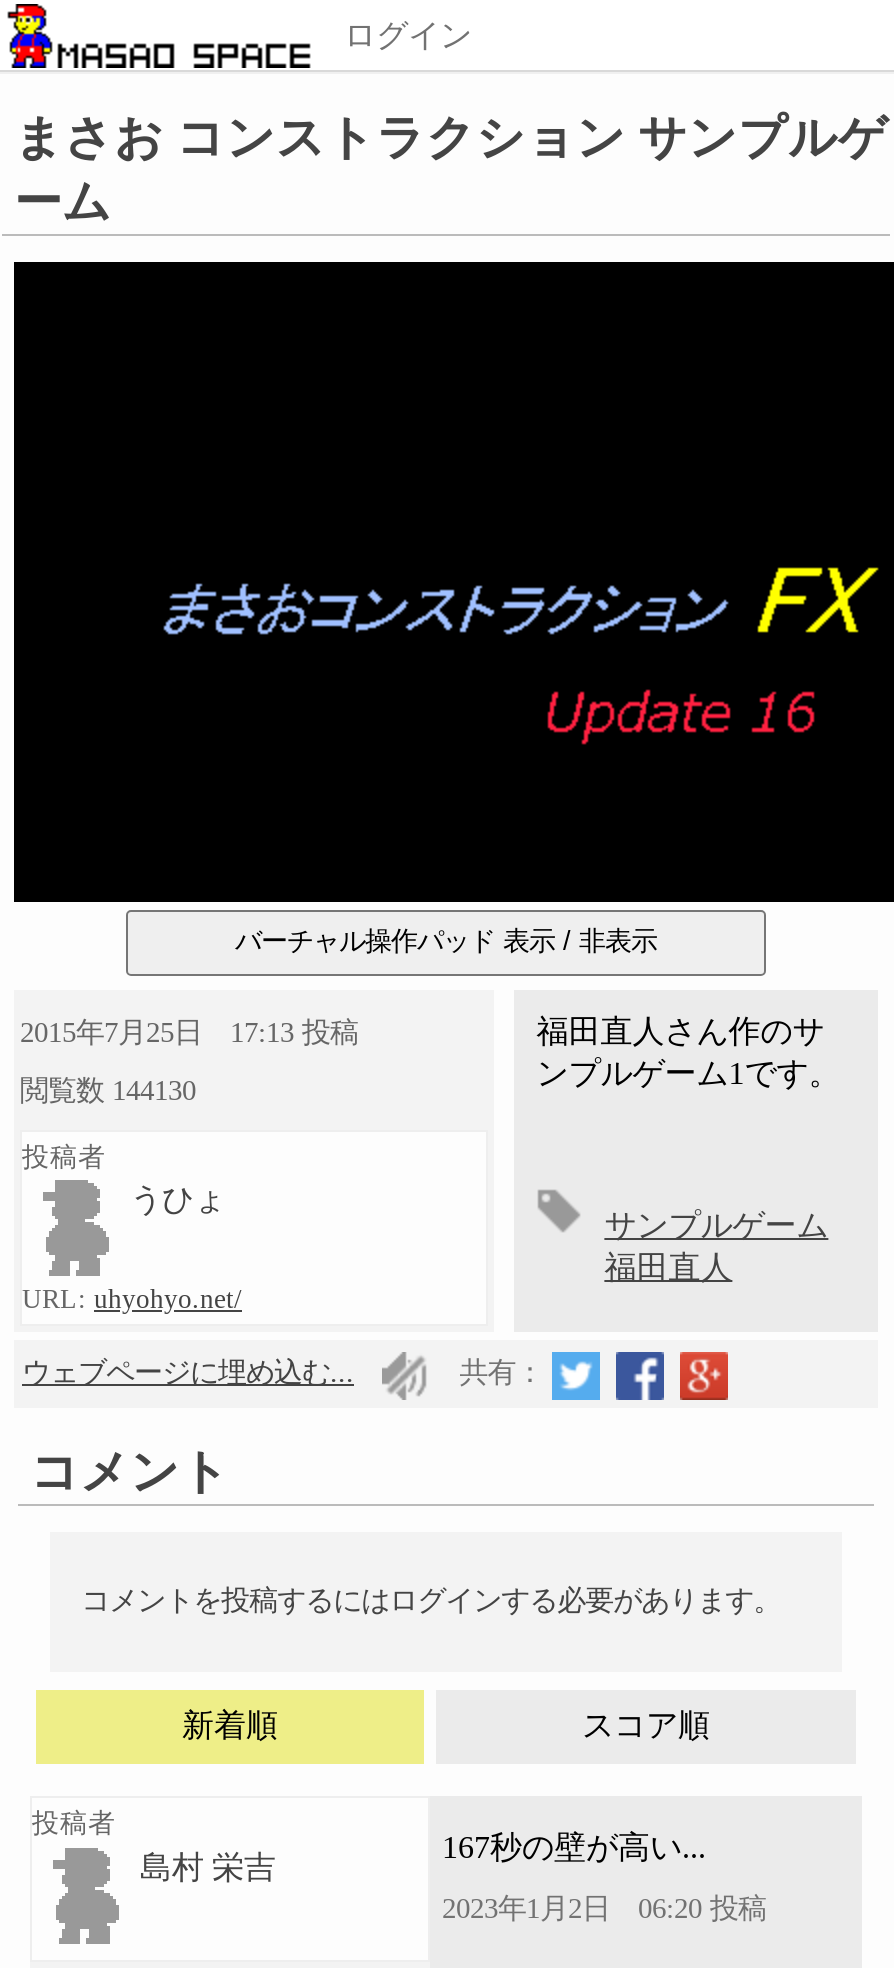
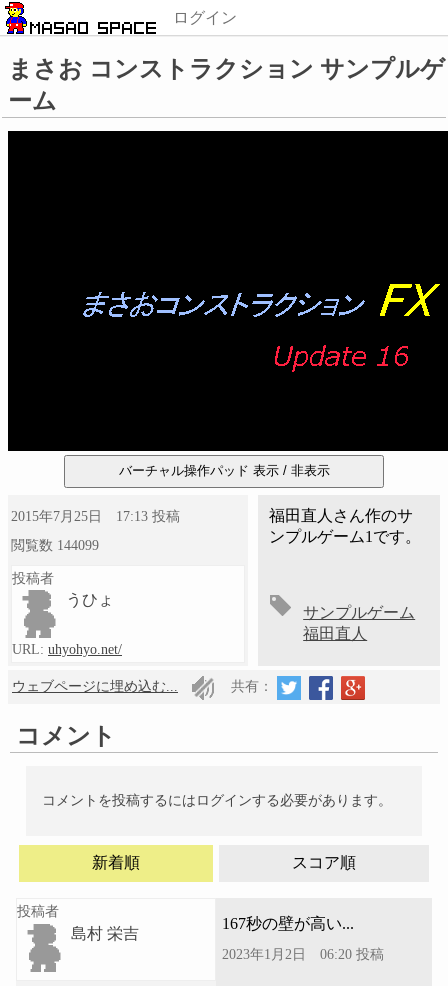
[20,1074,196,1106] 閲覧数144130 -> [11,537,99,553] 閲覧数144099

